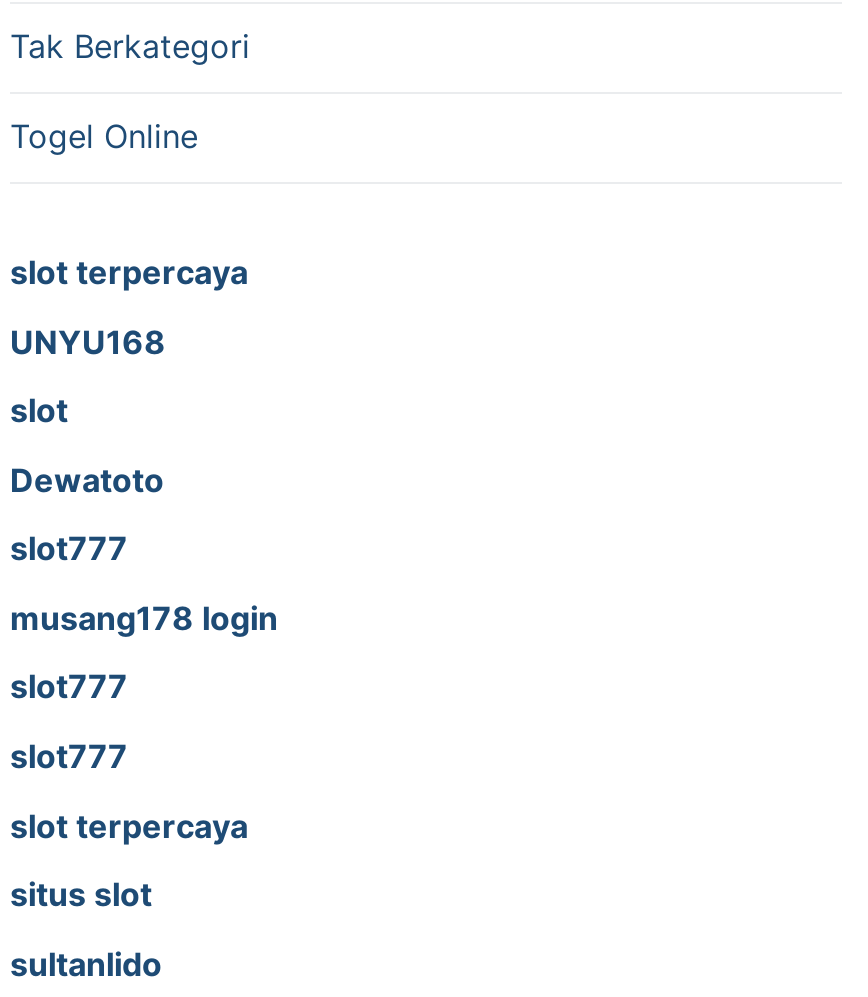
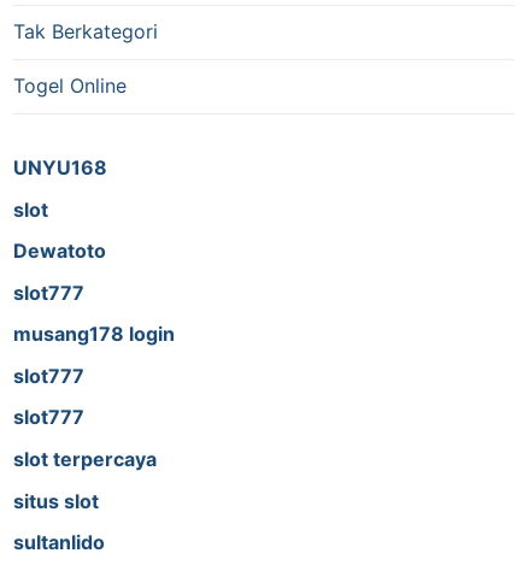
[10,252,248,292] slot terpercaya -> none

